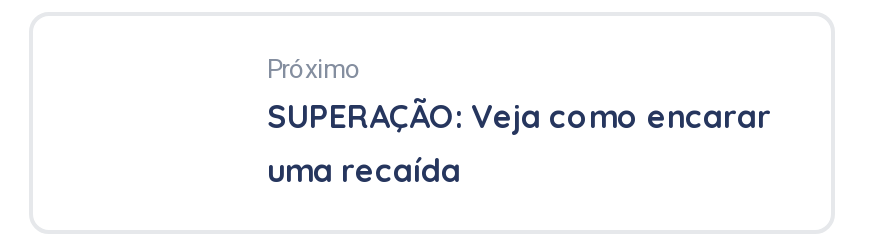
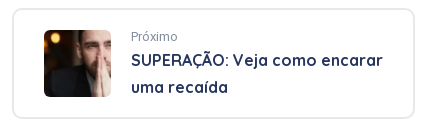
none -> [43,29,112,98] [image]

